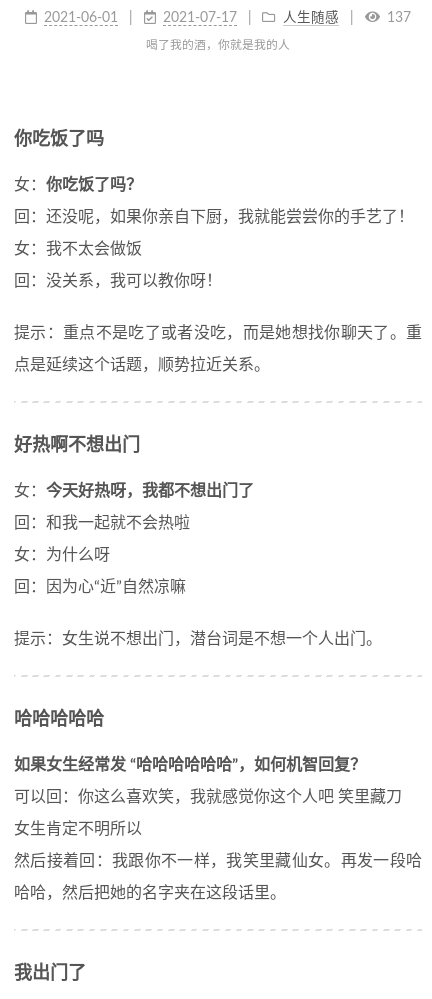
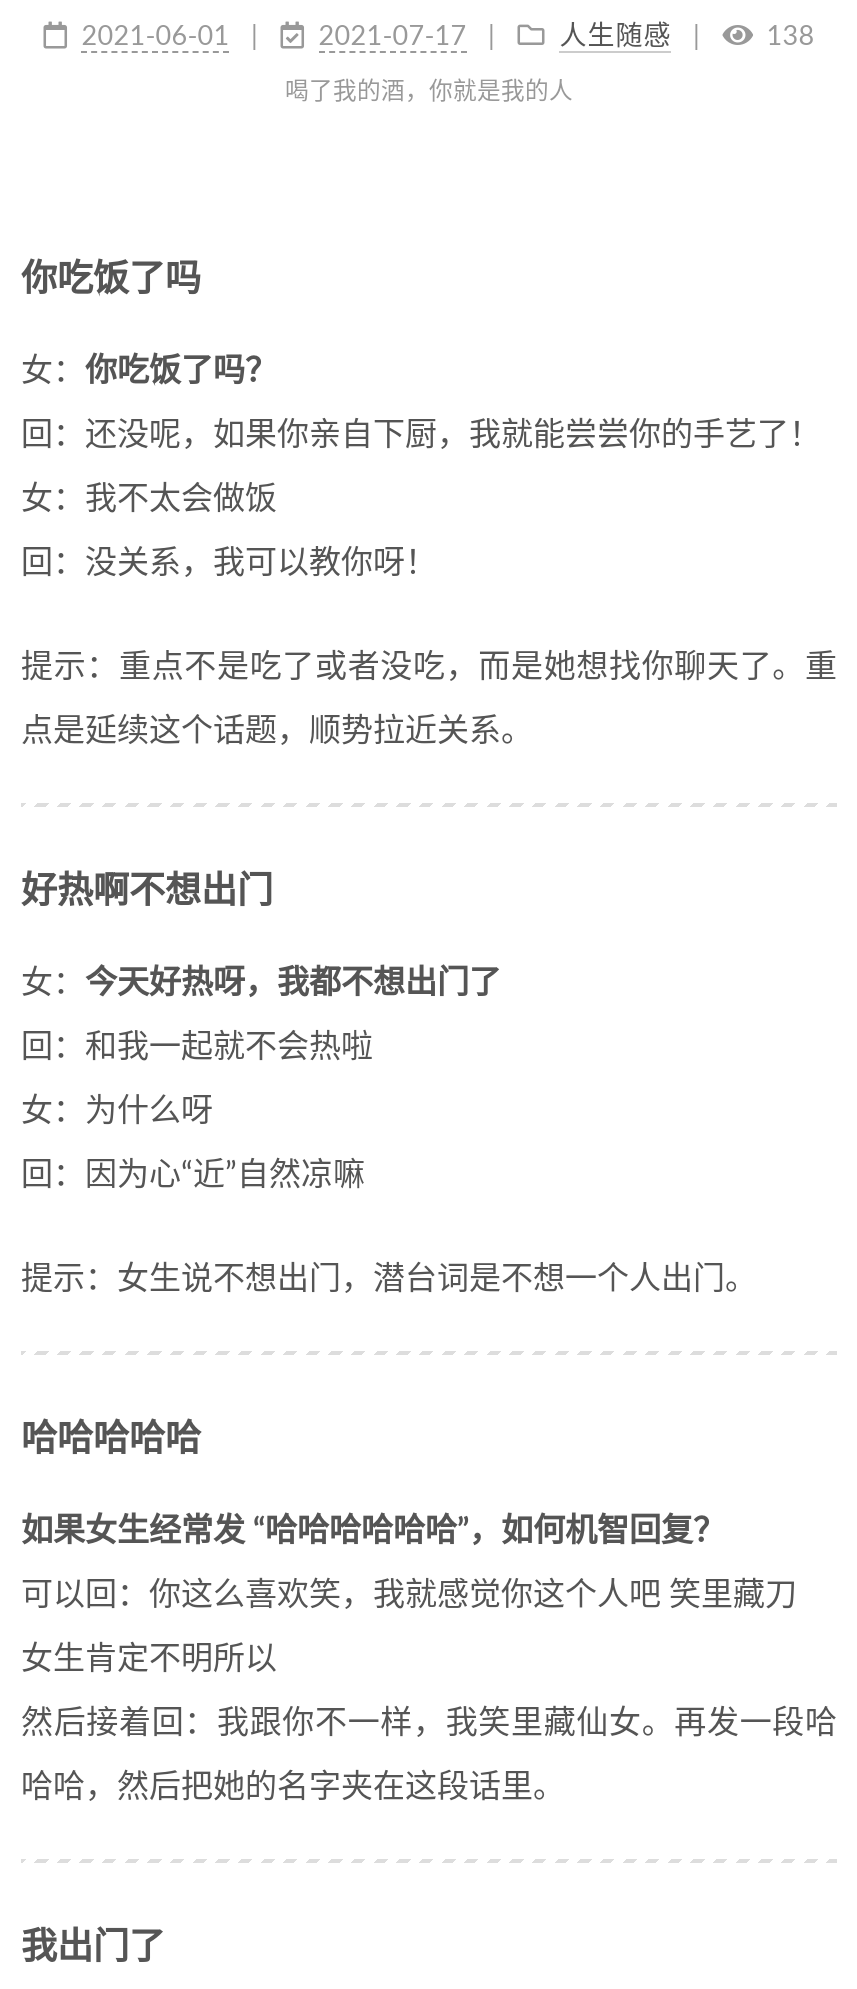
[387,11,411,25] 137 -> [767,23,815,51] 138

